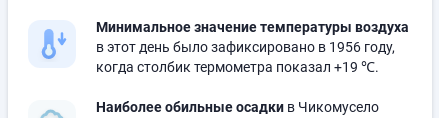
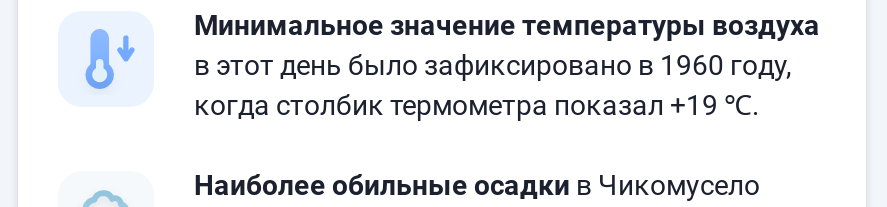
[96,39,395,55] в этот день было зафиксировано в 1956 году, -> [194,49,792,81] в этот день было зафиксировано в 1960 году,

